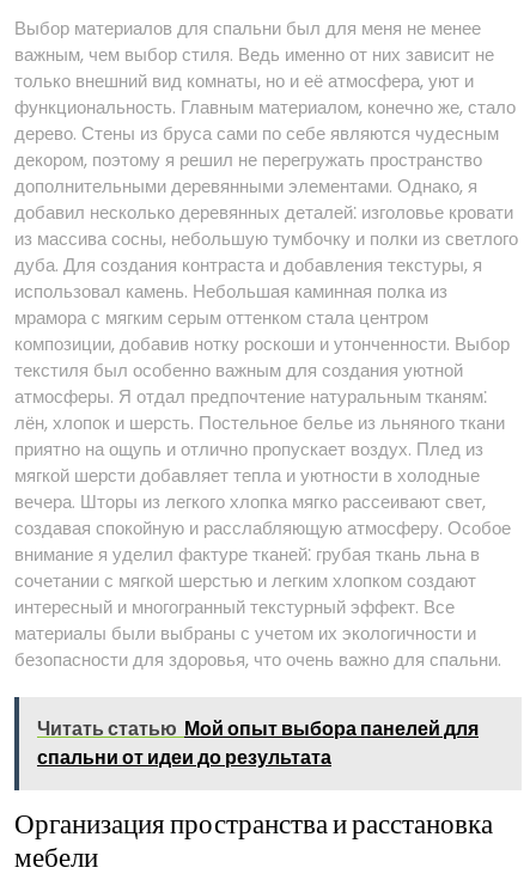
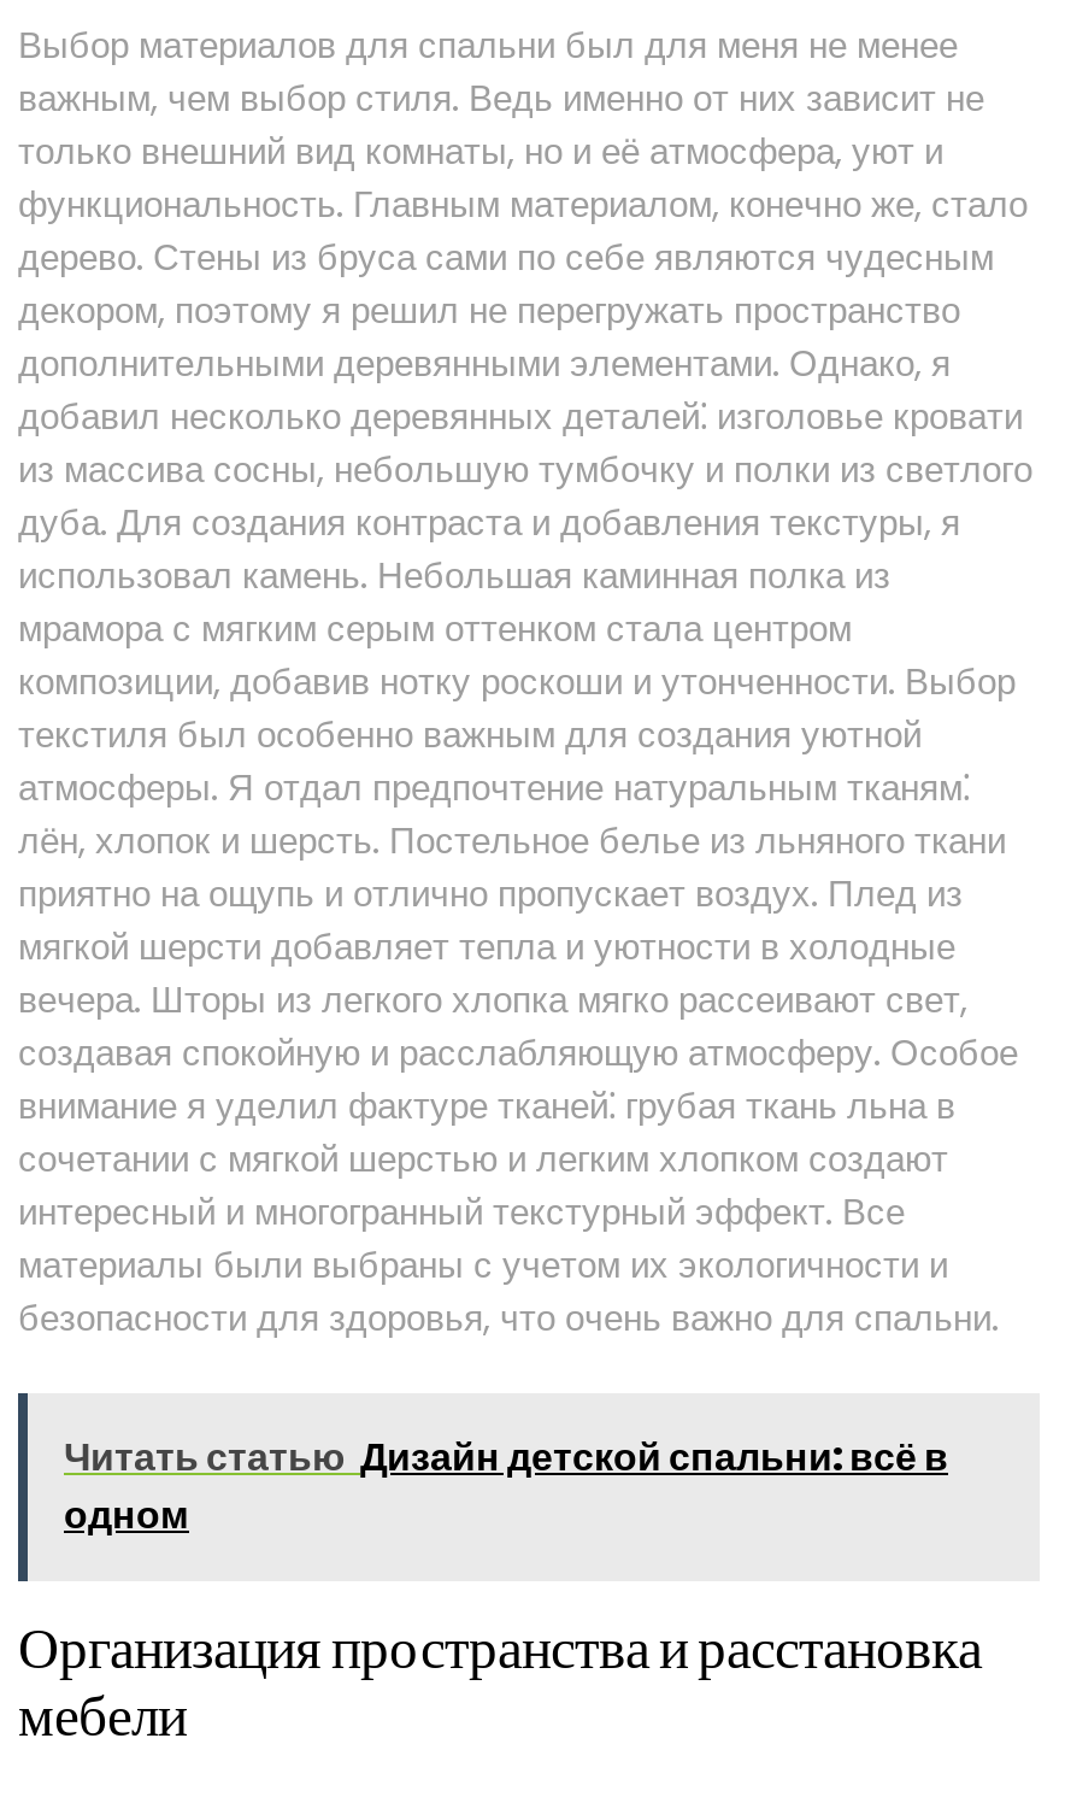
[37,715,479,771] Читать статью Мой опыт выбора панелей для | спальни от идеи до результата -> [64,1430,948,1543] Читать статью Дизайн детской спальни: всё в | одном

